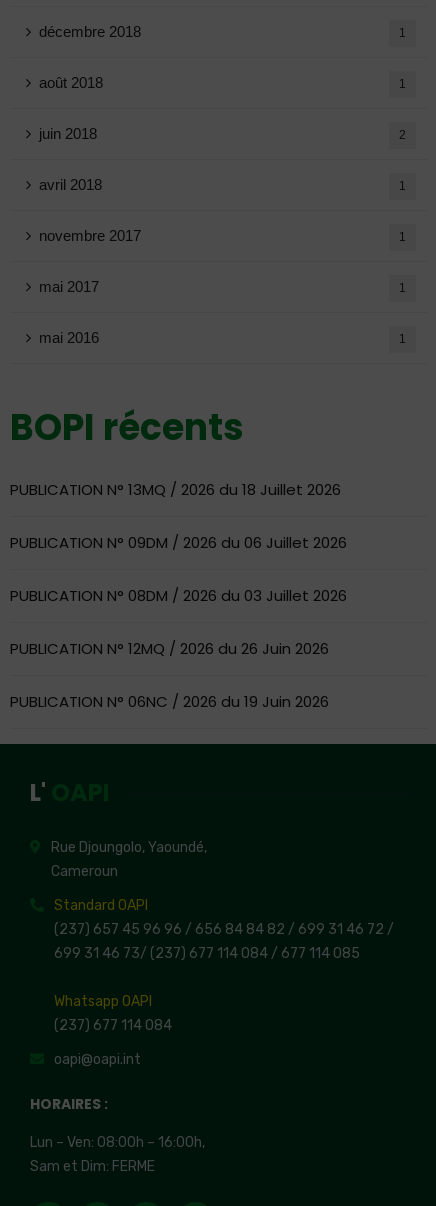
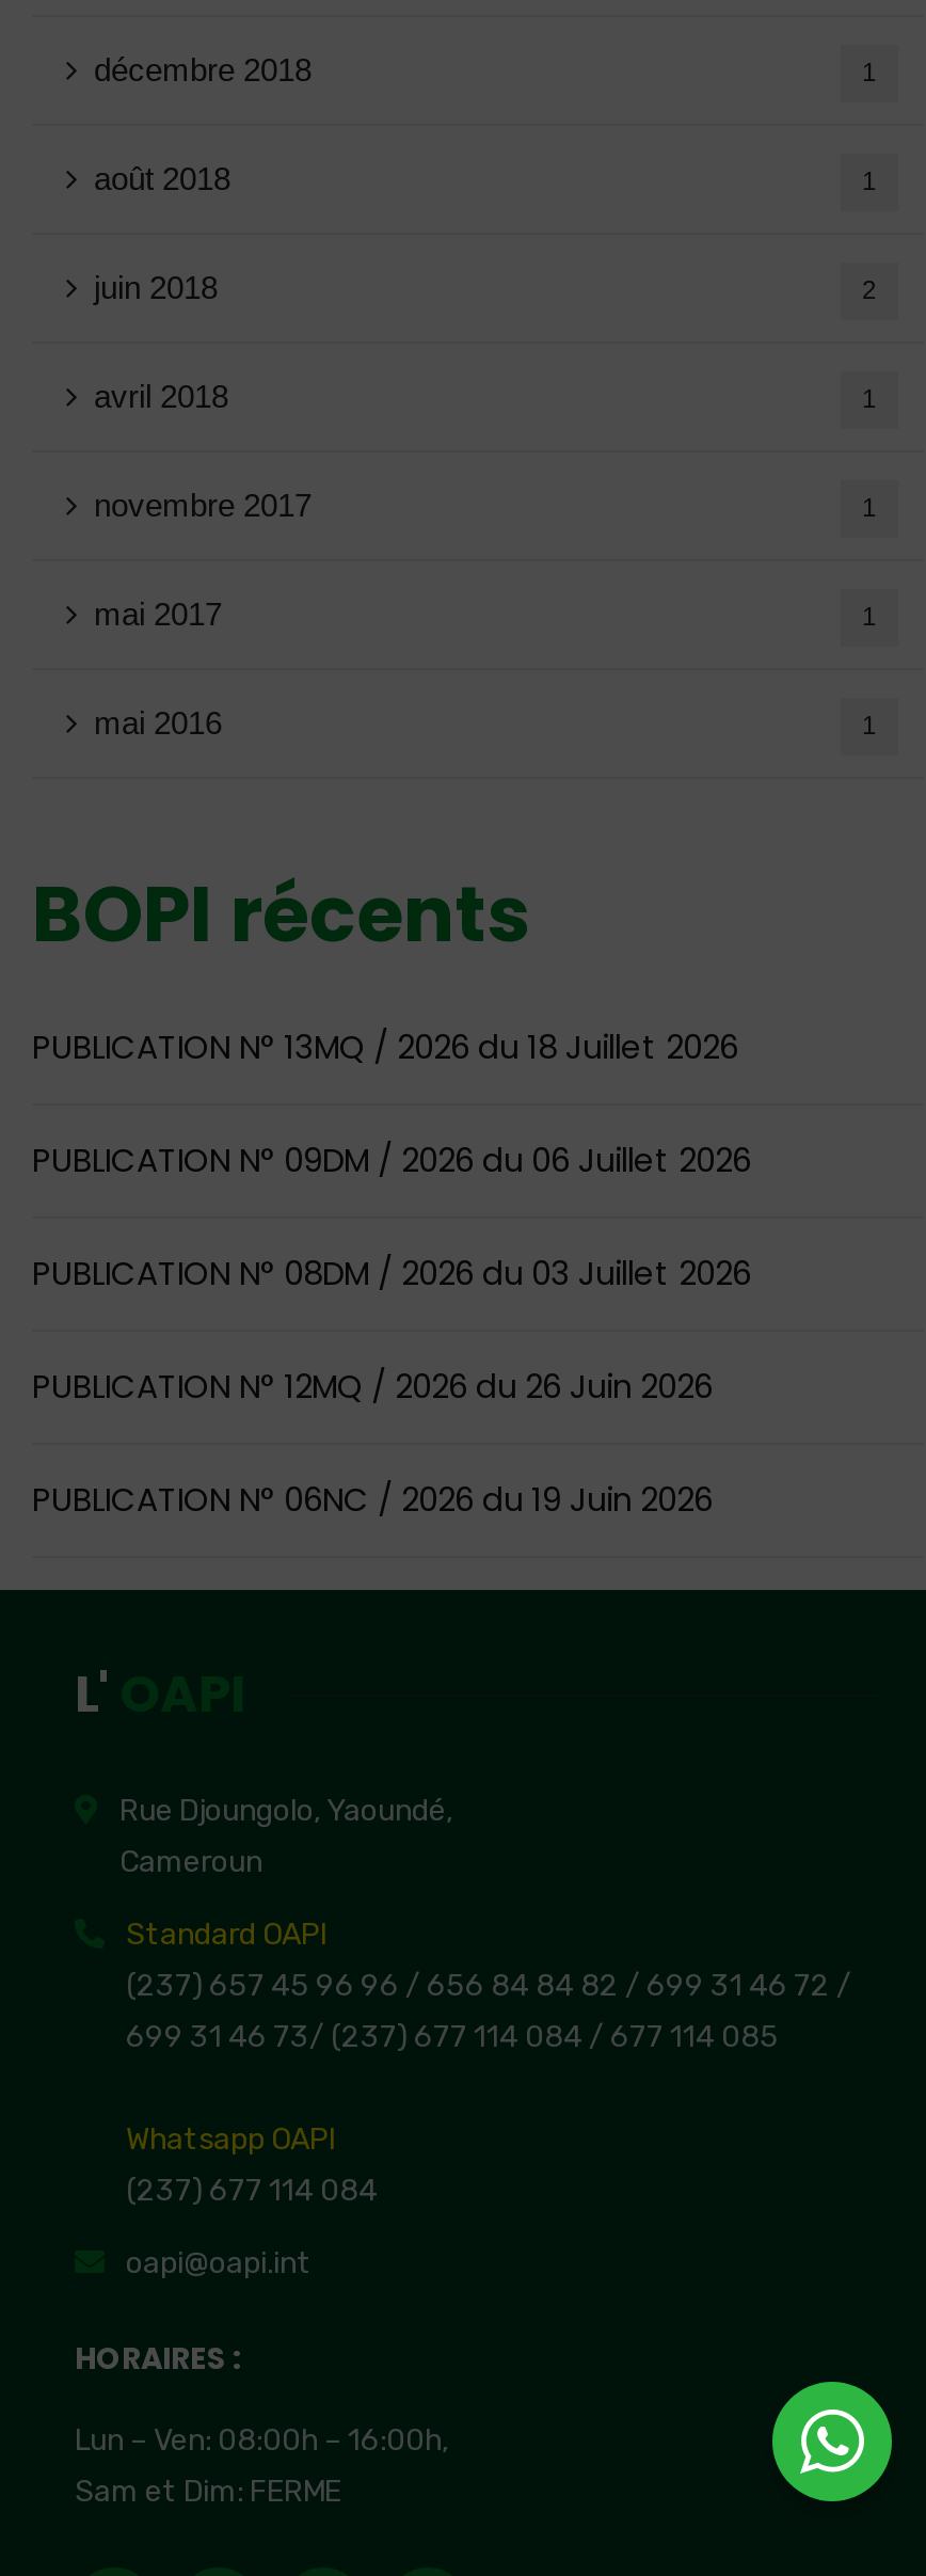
none -> [770,2380,894,2503] [image]

